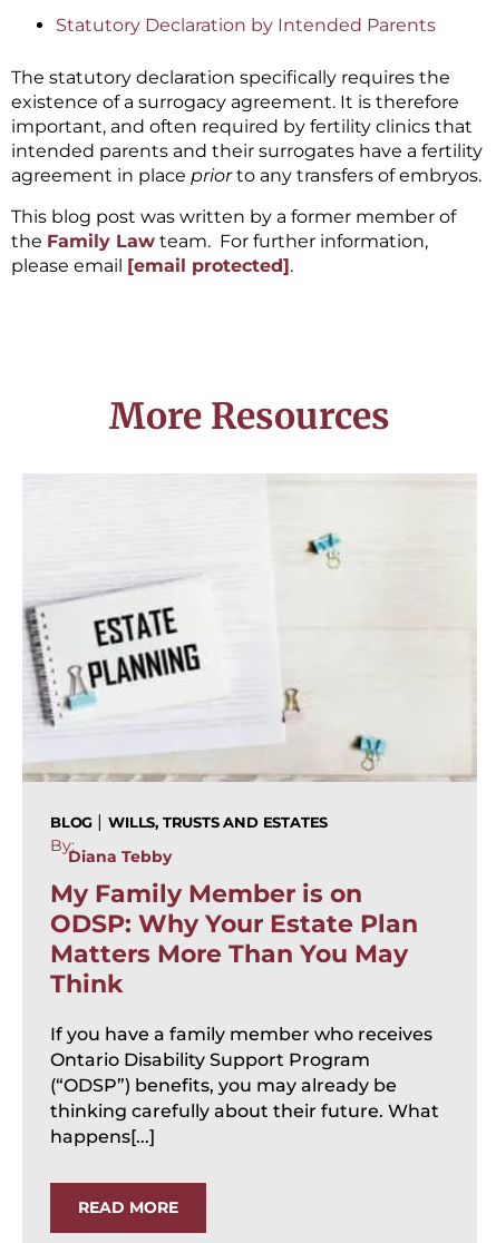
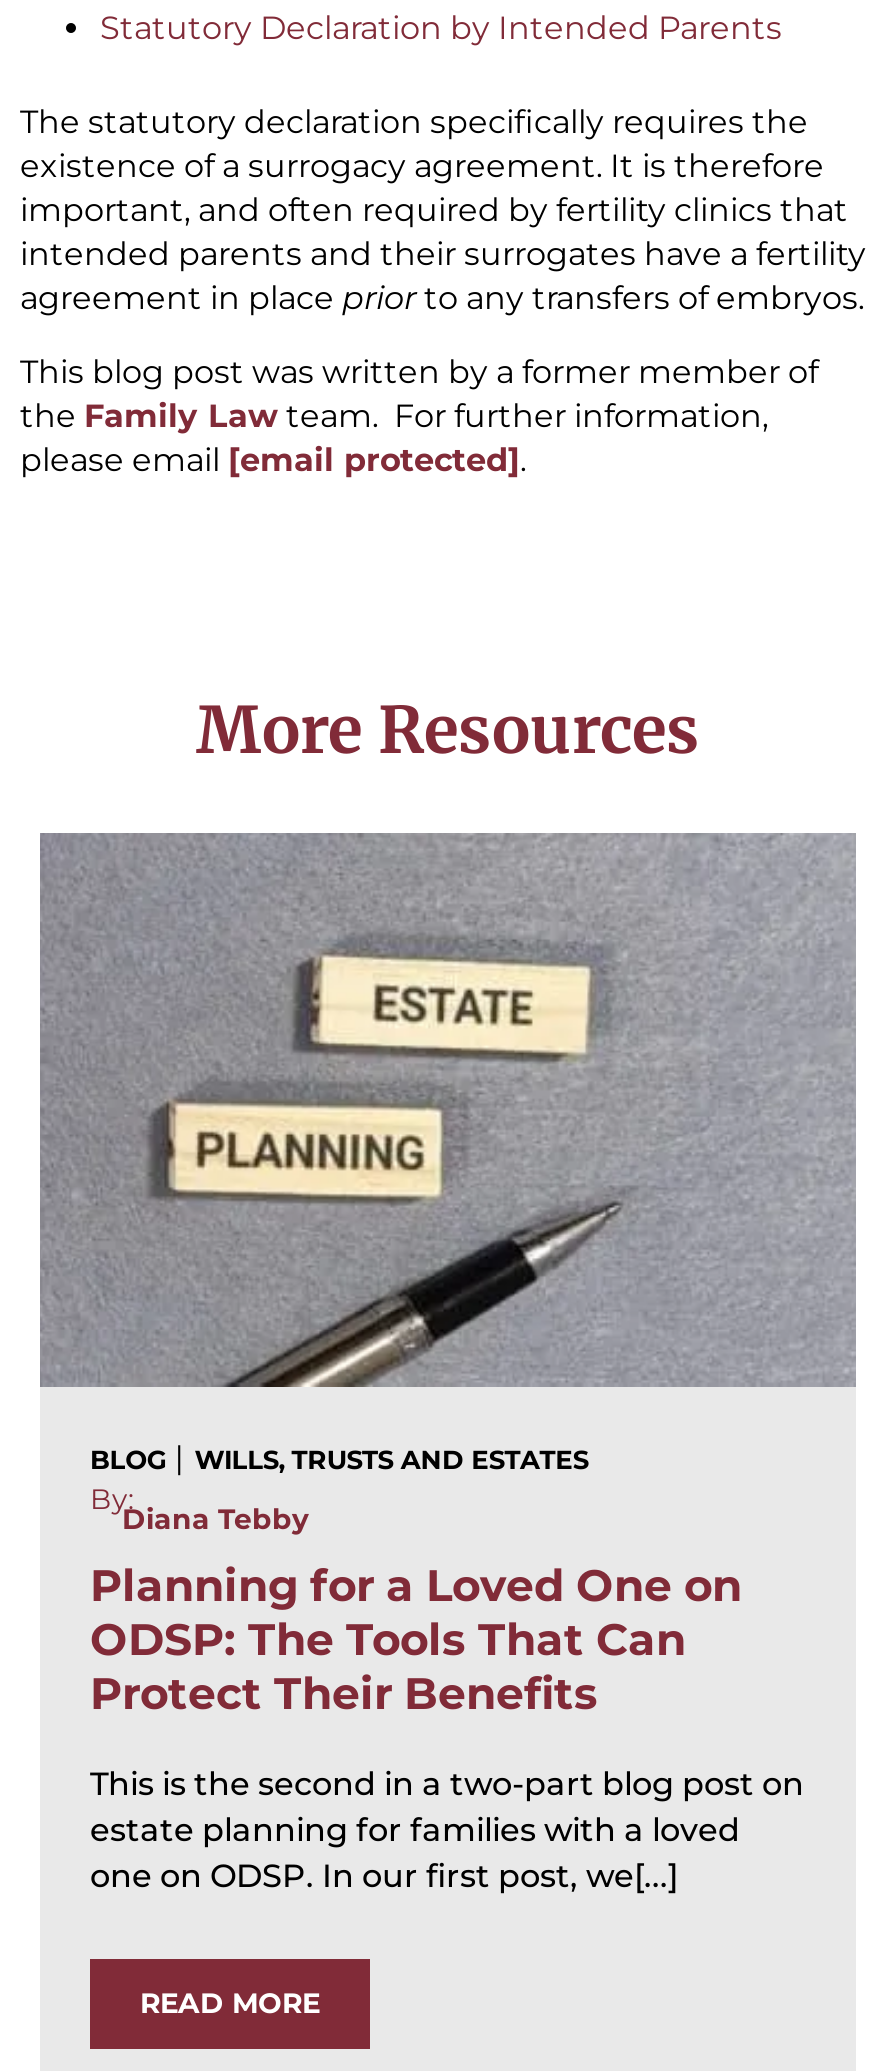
[22,474,477,782] [image] -> [38,831,856,1389] [image]
[50,879,418,999] My Family Member is on | ODSP: Why Your Estate Plan | Matters More Than You May | Think -> [90,1559,742,1721] Planning for a Loved One on | ODSP: The Tools That Can | Protect Their Benefits
[50,1024,439,1147] If you have a family member who receives | Ontario Disability Support Program | (“ODSP”) benefits, you may already be | thinking carefully about their future. What | happens[...] -> [90,1765,804,1895] This is the second in a two-part blog post on | estate planning for families with a loved | one on ODSP. In our first post, we[...]

